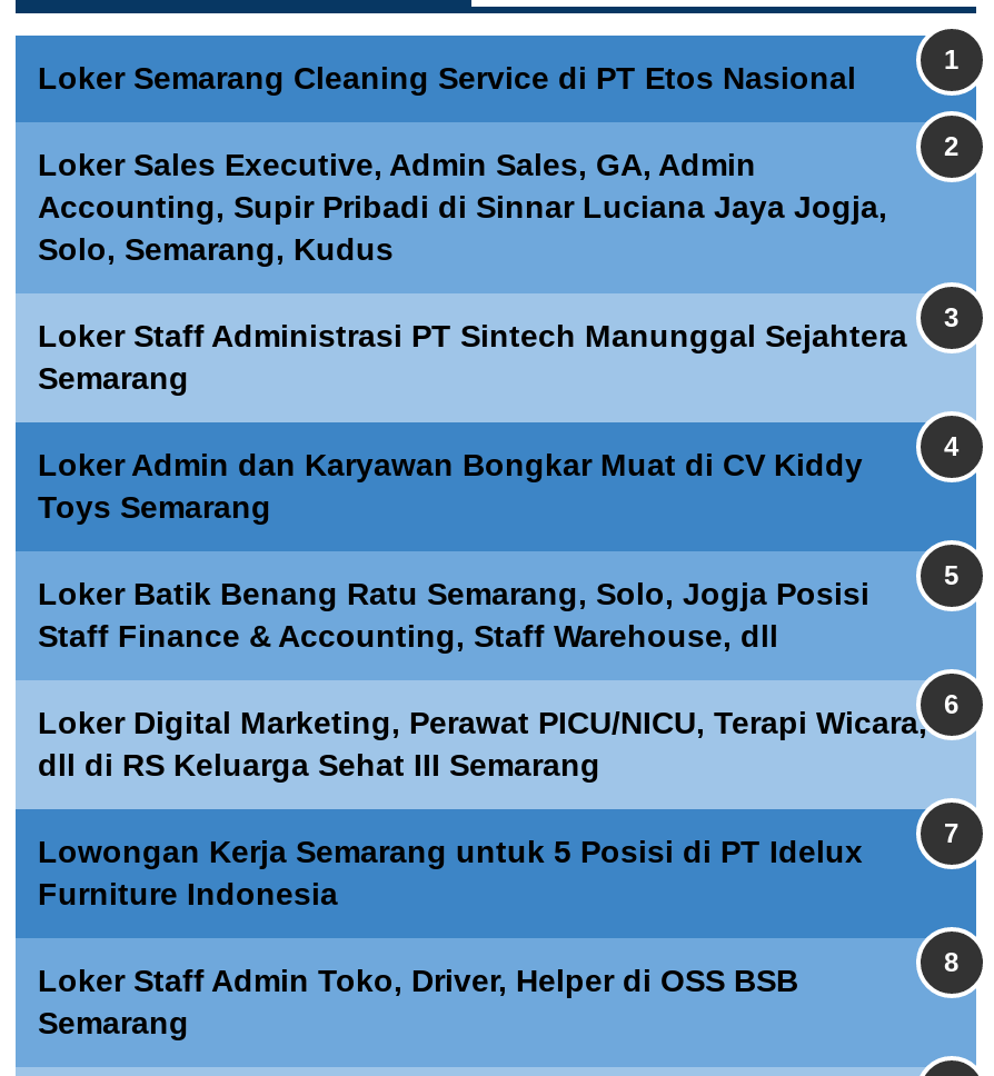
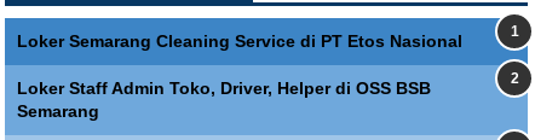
[16,146,985,911] [image] | Loker Sales Executive, Admin Sales, GA, Admin | Accounting, Supir Pribadi di Sinnar Luciana Jaya Jogja, | Solo, Semarang, Kudus | Loker Staff Administrasi PT Sintech Manunggal Sejahtera | Semarang | Loker Admin dan Karyawan Bongkar Muat di CV Kiddy | Toys Semarang | Loker Batik Benang Ratu Semarang, Solo, Jogja Posisi | Staff Finance & Accounting, Staff Warehouse, dll | Loker Digital Marketing, Perawat PICU/NICU, Terapi Wicara, | dll di RS Keluarga Sehat III Semarang | Lowongan Kerja Semarang untuk 5 Posisi di PT Idelux | Furniture Indonesia -> none

